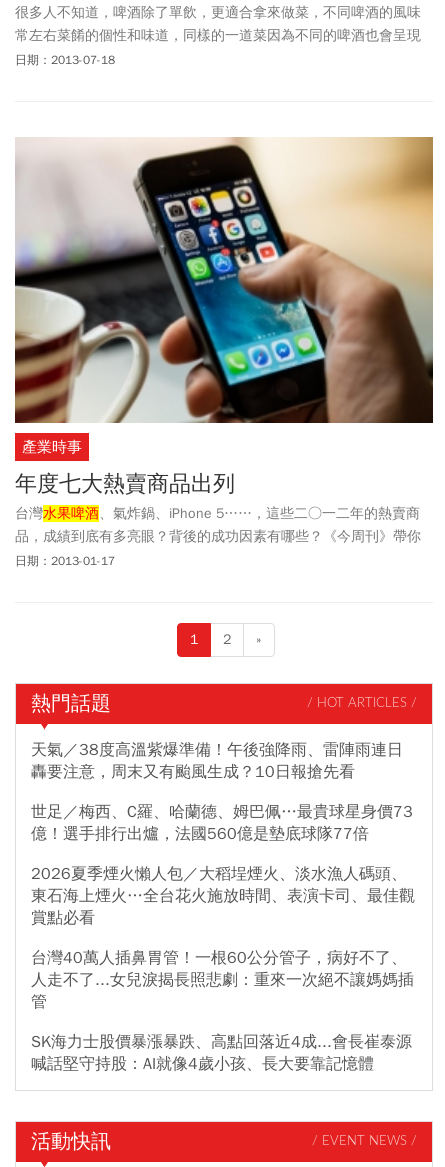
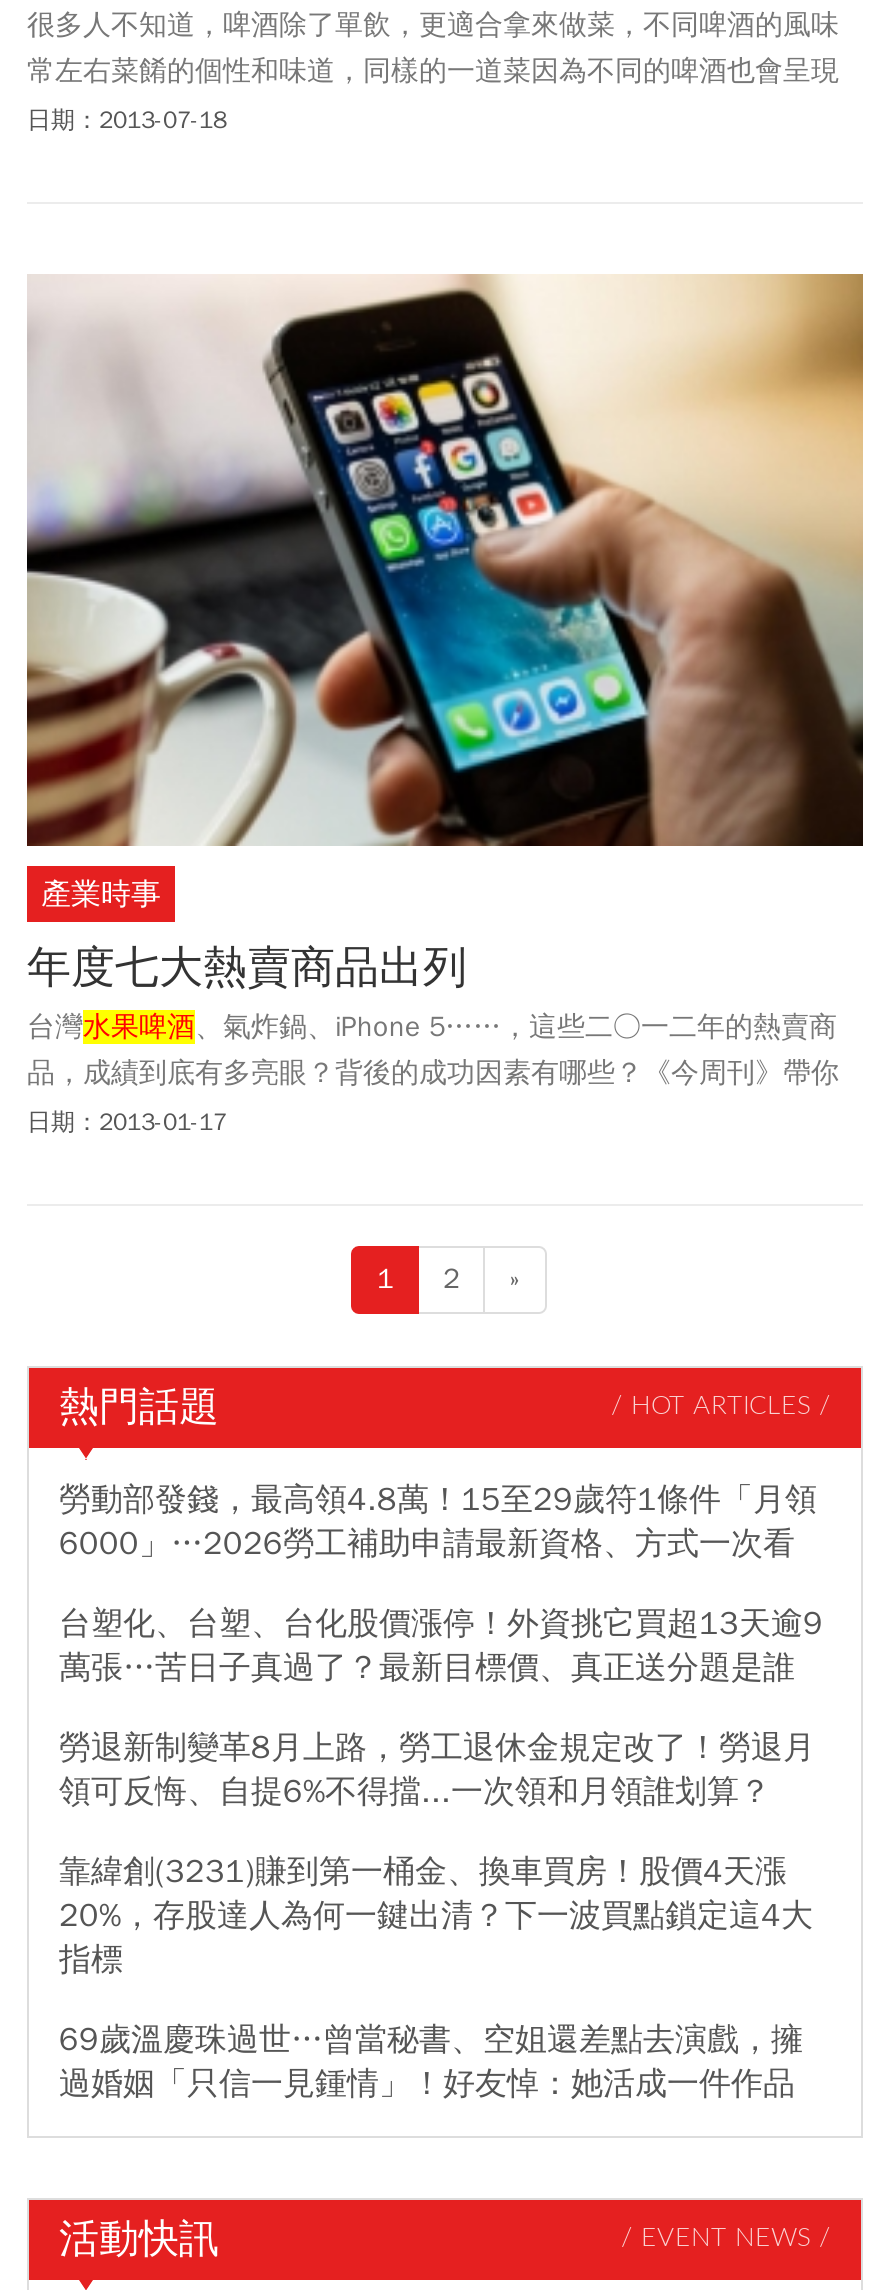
[31,740,403,782] 天氣／38度高溫紫爆準備！午後強降雨、雷陣雨連日 | 轟要注意，周末又有颱風生成？10日報搶先看 -> [59,1479,817,1563] 勞動部發錢，最高領4.8萬！15至29歲符1條件「月領 | 6000」…2026勞工補助申請最新資格、方式一次看
[31,802,413,844] 世足／梅西、C羅、哈蘭德、姆巴佩…最貴球星身價73 | 億！選手排行出爐，法國560億是墊底球隊77倍 -> [59,1603,823,1687] 台塑化、台塑、台化股價漲停！外資挑它買超13天逾9 | 萬張…苦日子真過了？最新目標價、真正送分題是誰
[31,864,415,928] 2026夏季煙火懶人包／大稻埕煙火、淡水漁人碼頭、 | 東石海上煙火…全台花火施放時間、表演卡司、最佳觀 | 賞點必看 -> [59,1727,815,1811] 勞退新制變革8月上路，勞工退休金規定改了！勞退月 | 領可反悔、自提6%不得擋...一次領和月領誰划算？
[31,948,414,1012] 台灣40萬人插鼻胃管！一根60公分管子，病好不了、 | 人走不了...女兒淚揭長照悲劇：重來一次絕不讓媽媽插 | 管 -> [59,1851,813,1979] 靠緯創(3231)賺到第一桶金、換車買房！股價4天漲 | 20%，存股達人為何一鍵出清？下一波買點鎖定這4大 | 指標
[31,1032,412,1074] SK海力士股價暴漲暴跌、高點回落近4成...會長崔泰源 | 喊話堅守持股：AI就像4歲小孩、長大要靠記憶體 -> [59,2019,803,2103] 69歲溫慶珠過世…曾當秘書、空姐還差點去演戲，擁 | 過婚姻「只信一見鍾情」！好友悼：她活成一件作品

